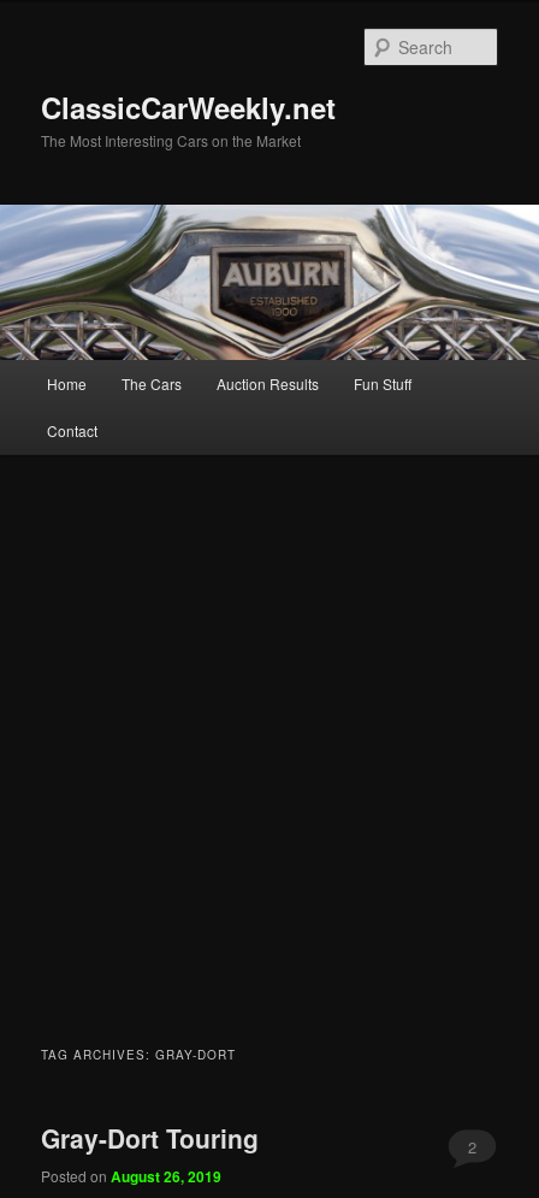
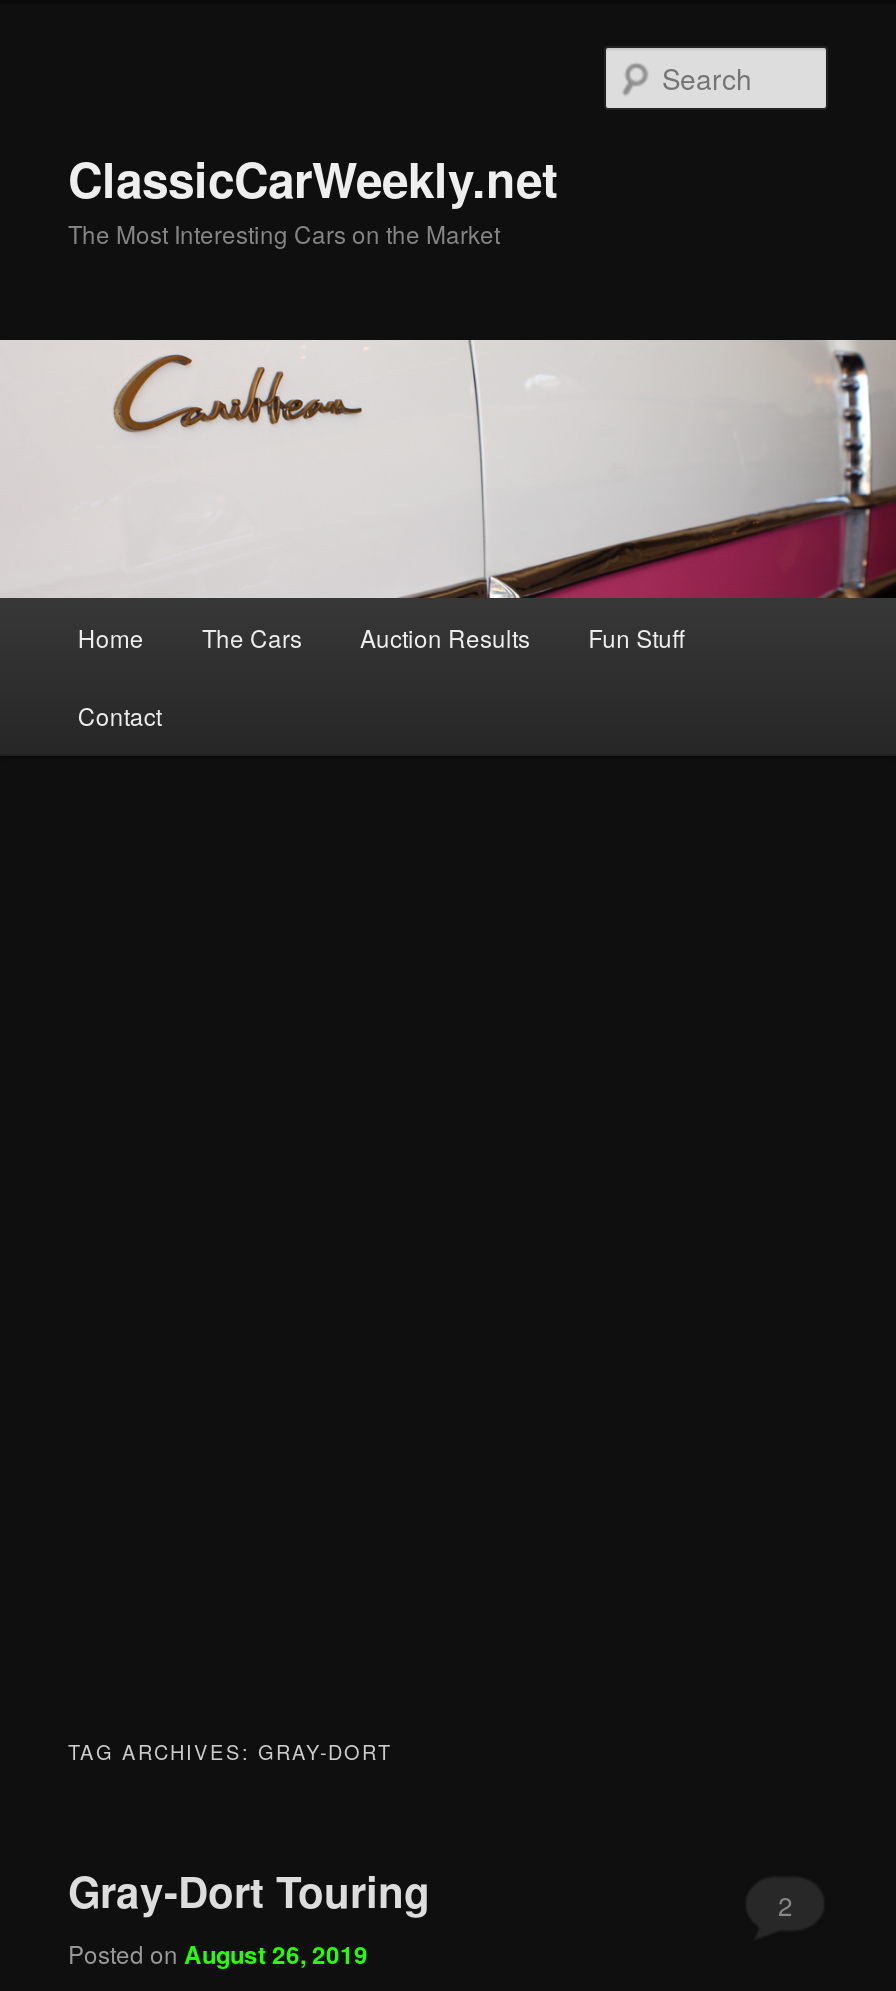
[4,203,535,361] [image] -> [6,338,890,600] [image]

